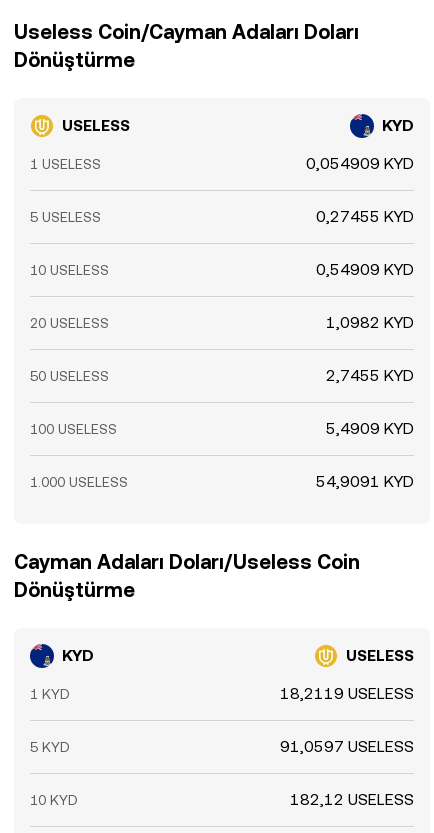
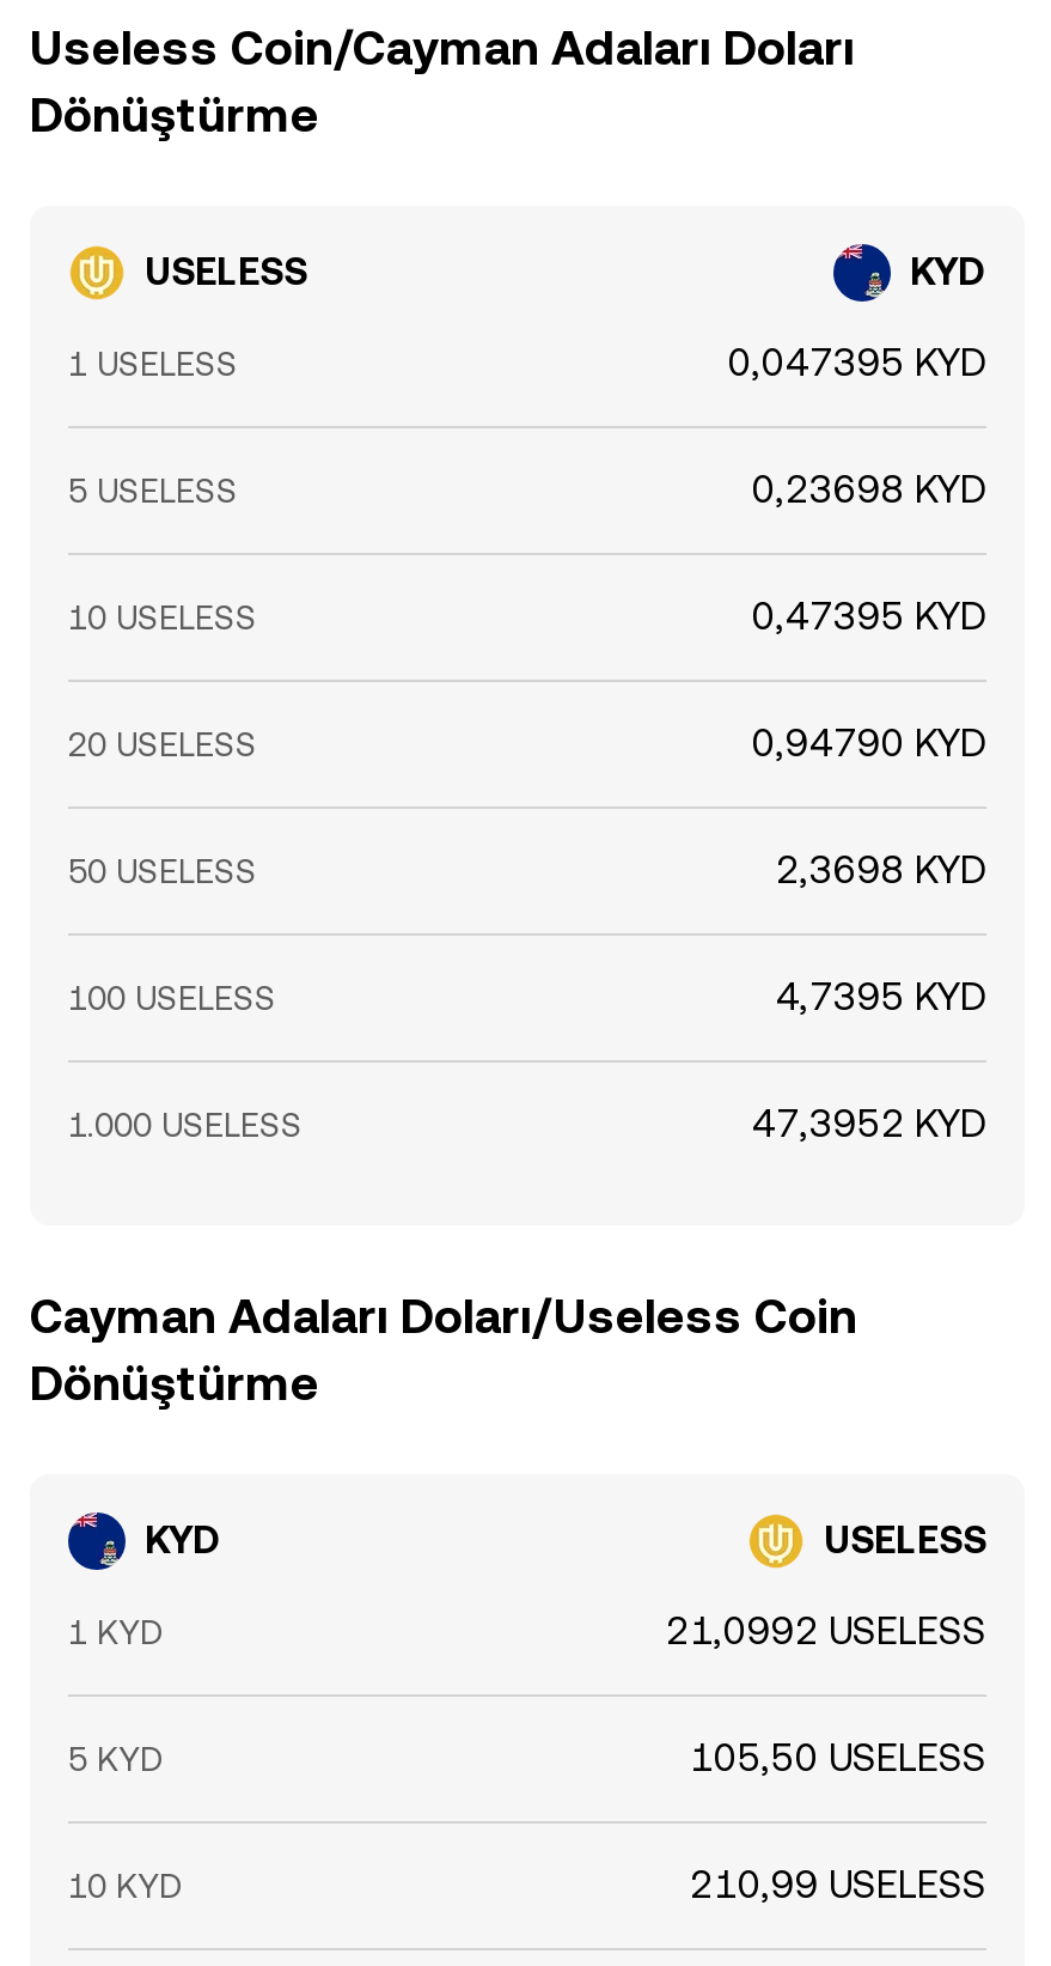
[306,154,414,173] 0,054909 KYD -> [728,340,986,385] 0,047395 KYD
[316,207,414,226] 0,27455 KYD -> [752,467,986,512] 0,23698 KYD
[316,260,414,279] 0,54909 KYD -> [752,594,986,639] 0,47395 KYD
[326,313,414,332] 1,0982 KYD -> [752,720,986,766] 0,94790 KYD
[326,366,414,385] 2,7455 KYD -> [776,847,986,893] 2,3698 KYD
[326,419,414,438] 5,4909 KYD -> [776,974,986,1019] 4,7395 KYD
[316,472,414,491] 54,9091 KYD -> [752,1101,986,1146] 47,3952 KYD
[280,684,414,703] 18,2119 USELESS -> [666,1608,986,1654] 21,0992 USELESS
[280,737,414,756] 91,0597 USELESS -> [690,1735,986,1781] 105,50 USELESS
[290,790,414,809] 182,12 USELESS -> [690,1862,986,1907] 210,99 USELESS

